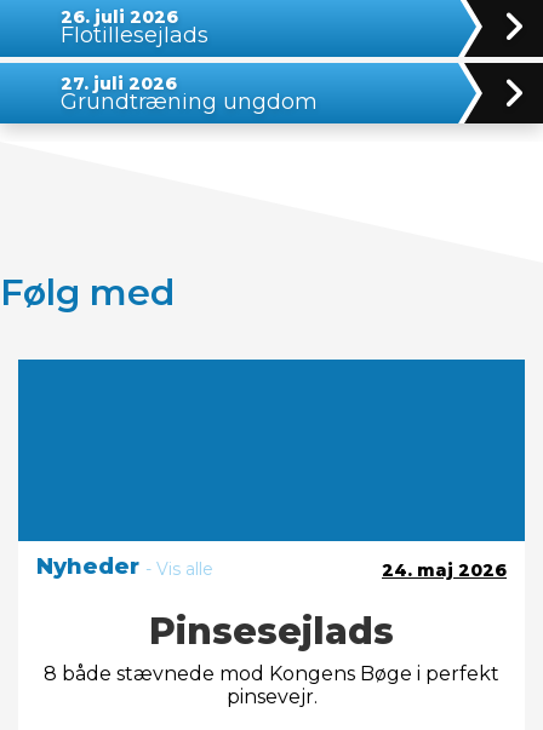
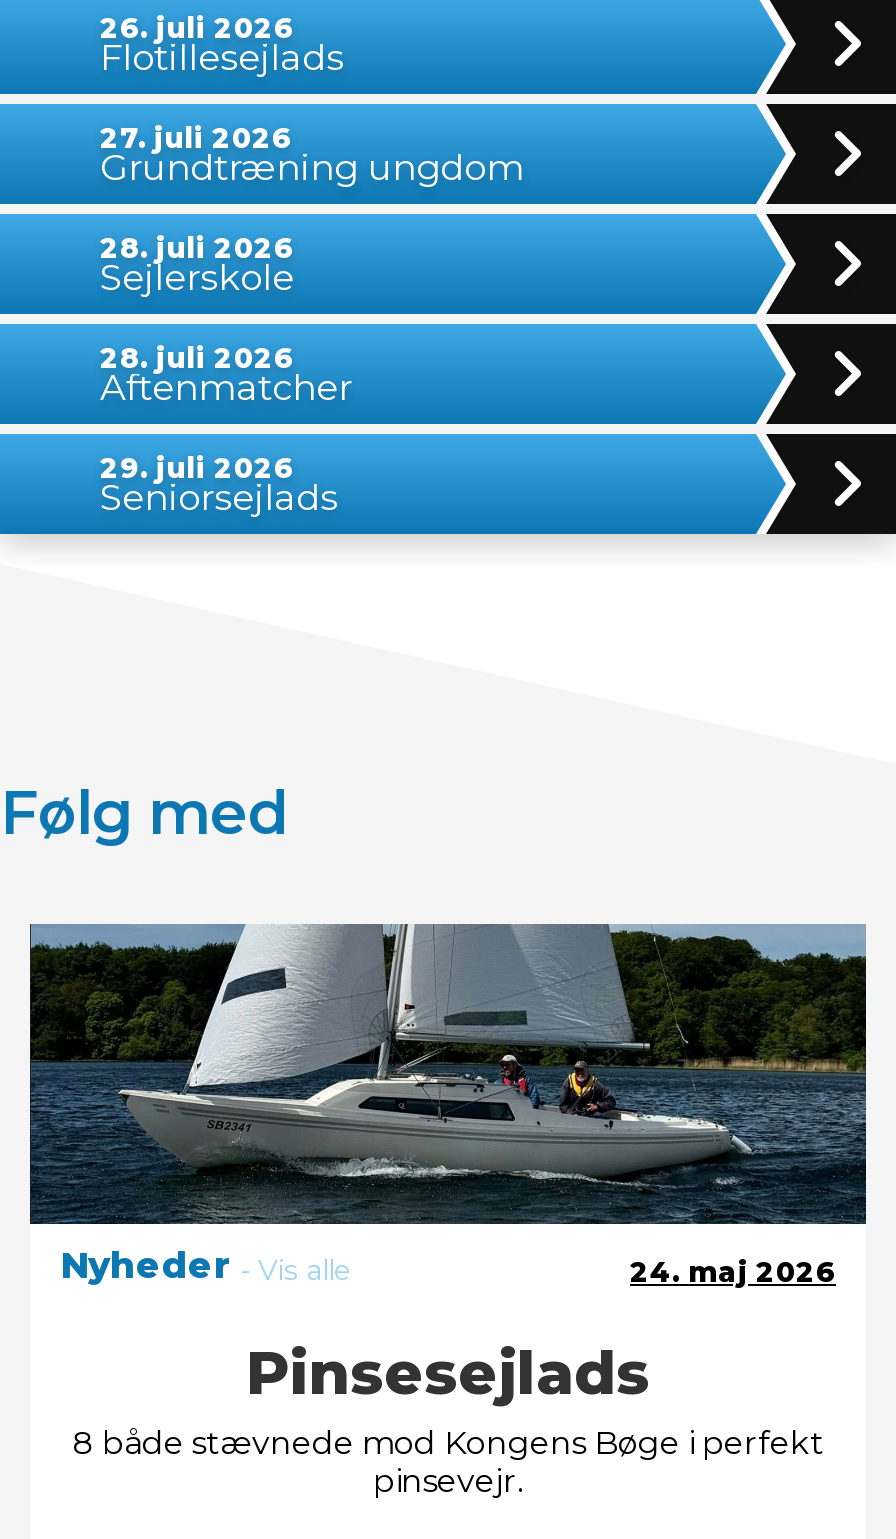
none -> [100,230,352,520] 28. juli 2026 | Sejlerskole | 28. juli 2026 | Aftenmatcher | 29. juli 2026 | Seniorsejlads
none -> [28,922,868,1226] [image]

